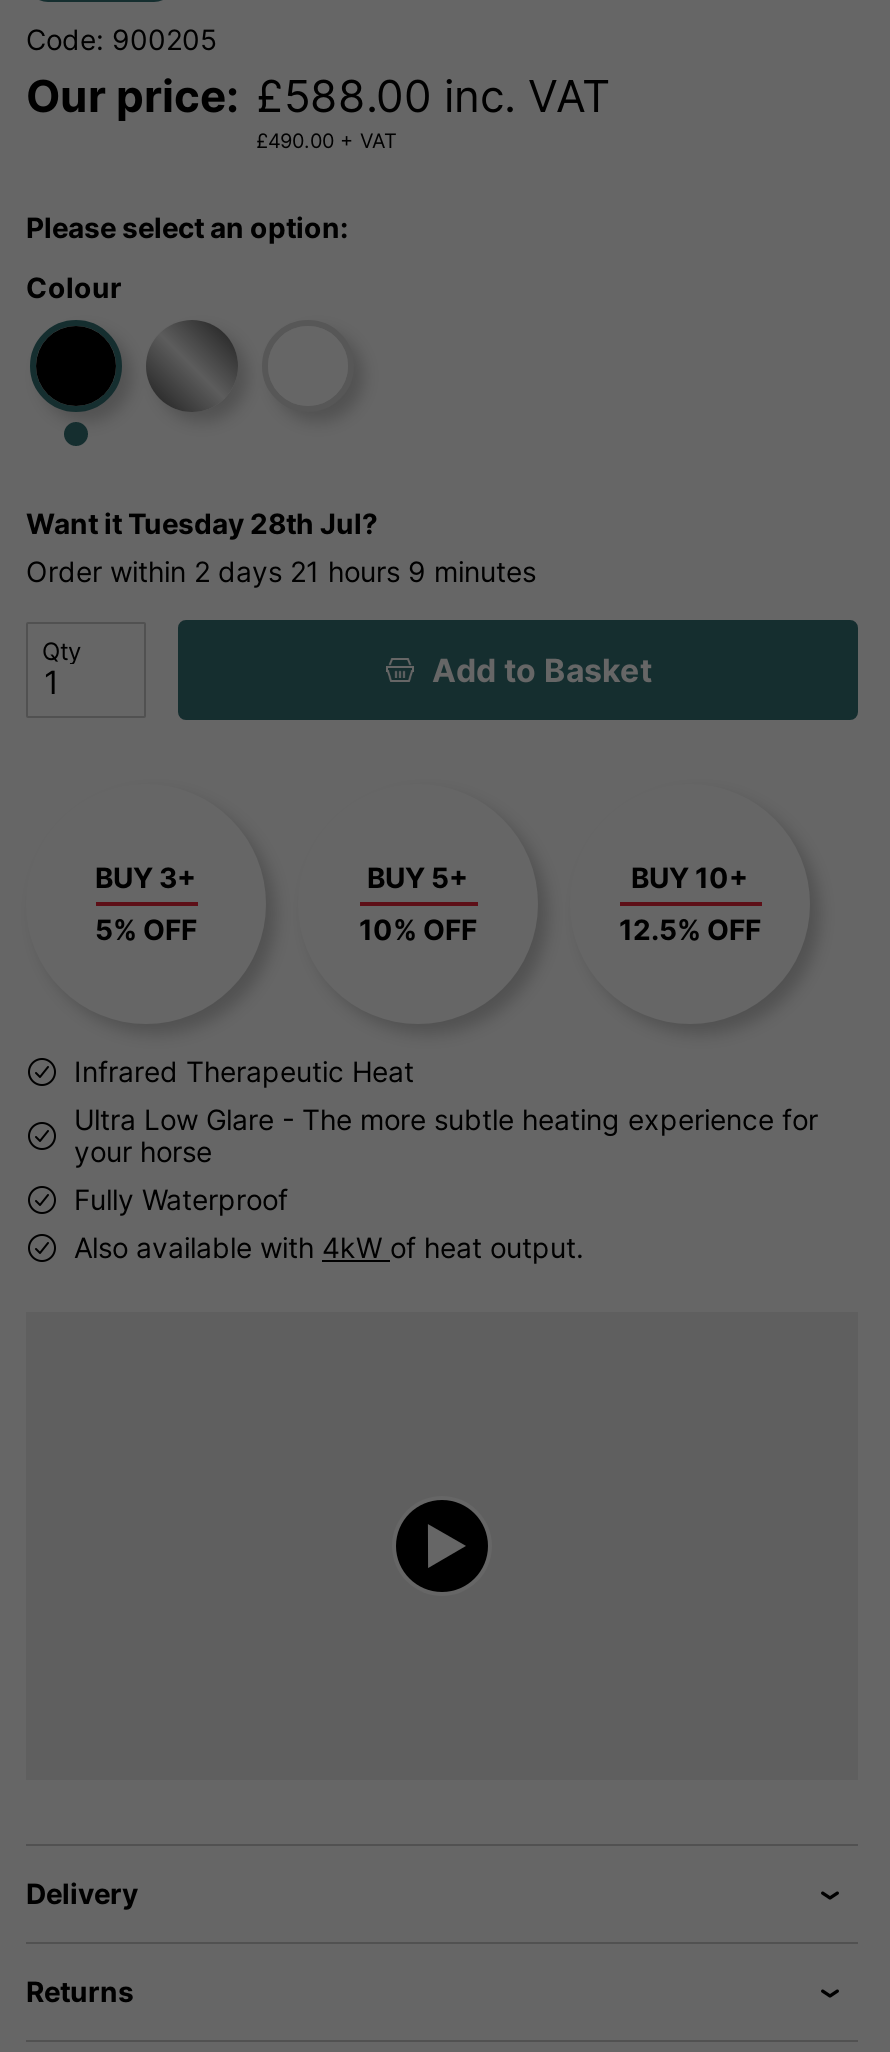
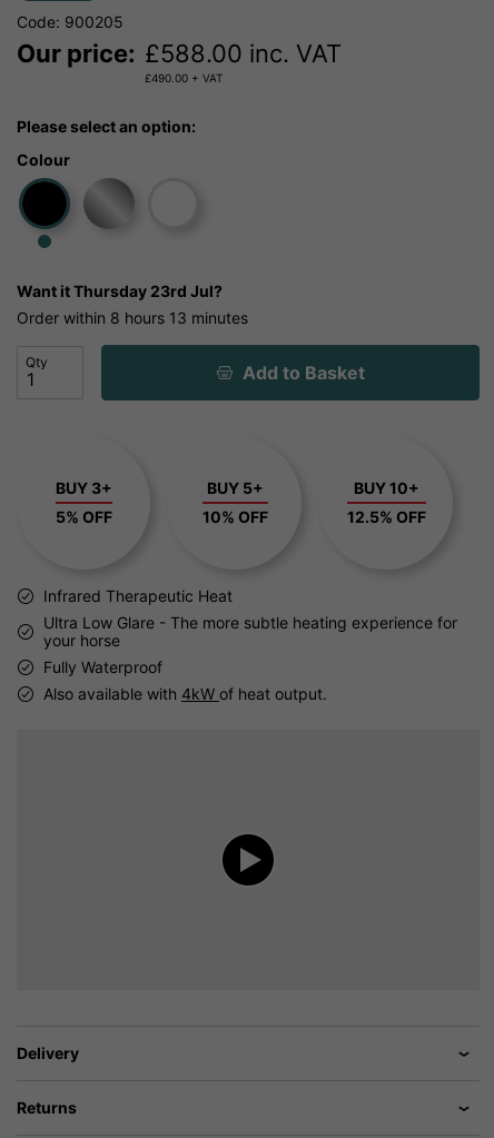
[26,507,536,589] Want it Tuesday 28th Jul? | Order within 2 days 21 hours 9 minutes -> [17,282,248,327] Want it Thursday 23rd Jul? | Order within 8 hours 13 minutes

